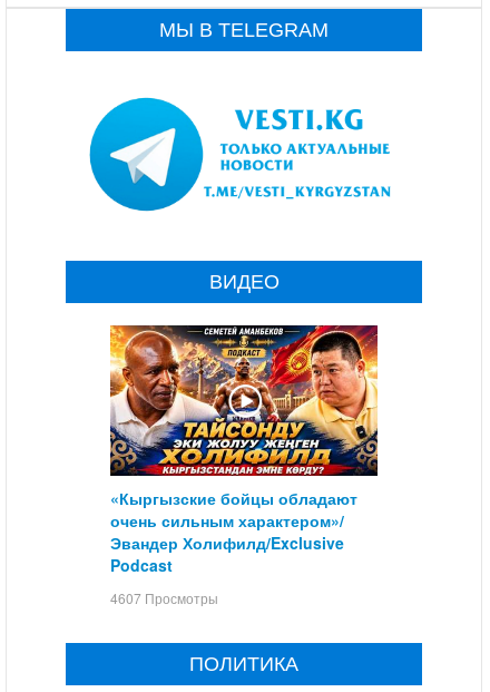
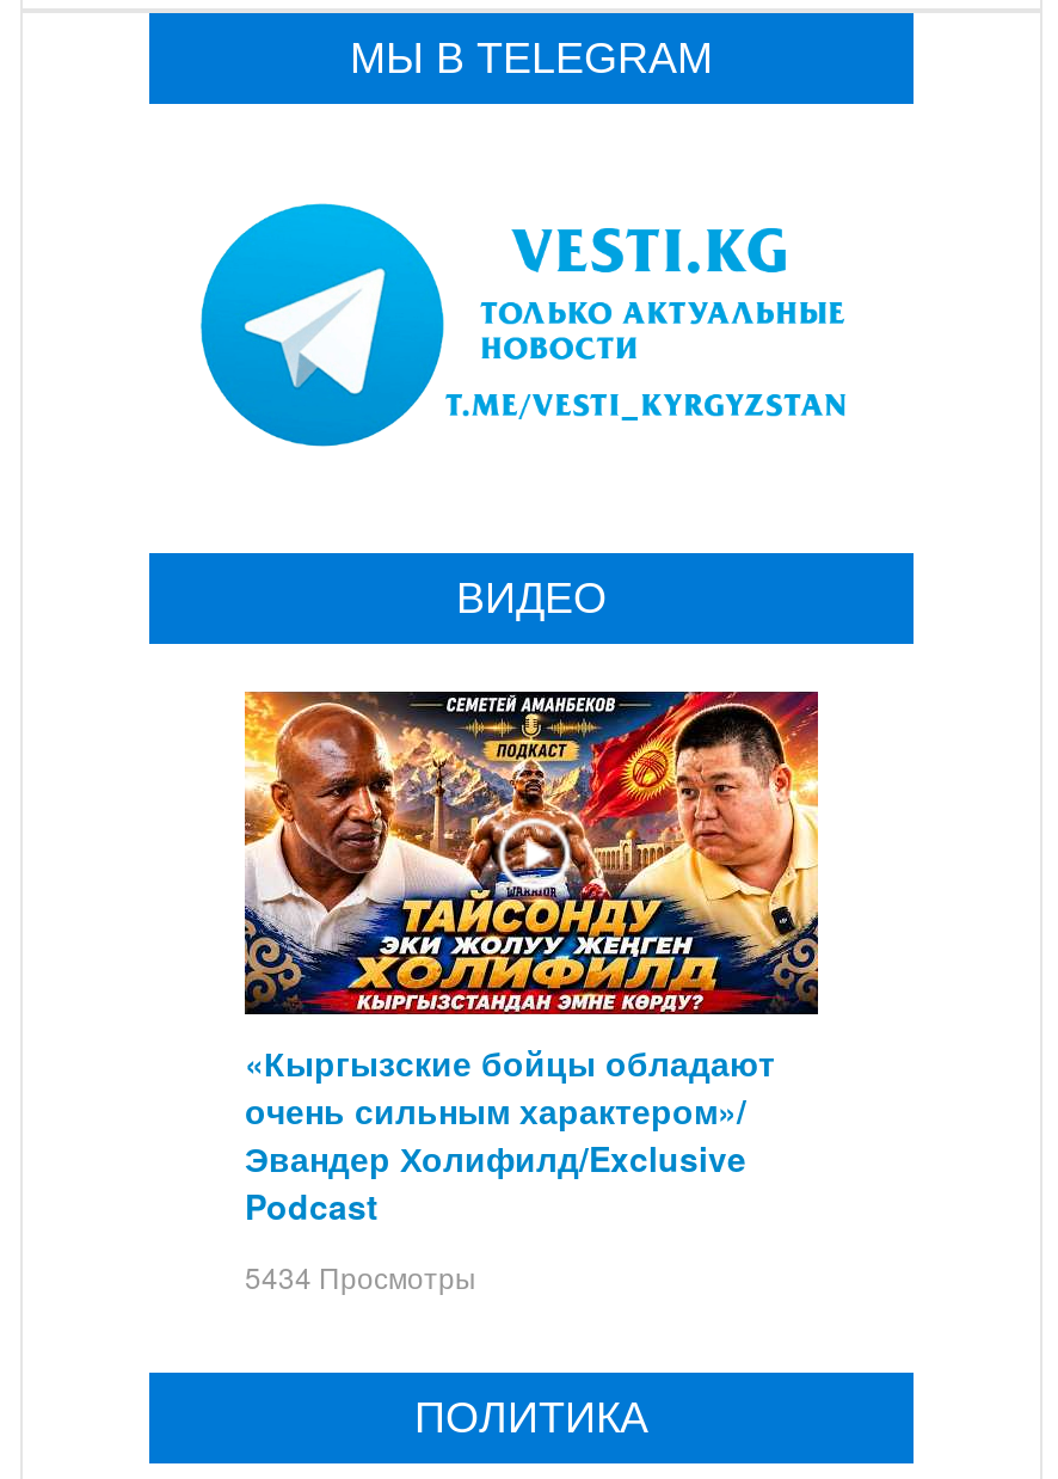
[110,588,218,607] 4607 Просмотры -> [245,1255,476,1296] 5434 Просмотры

